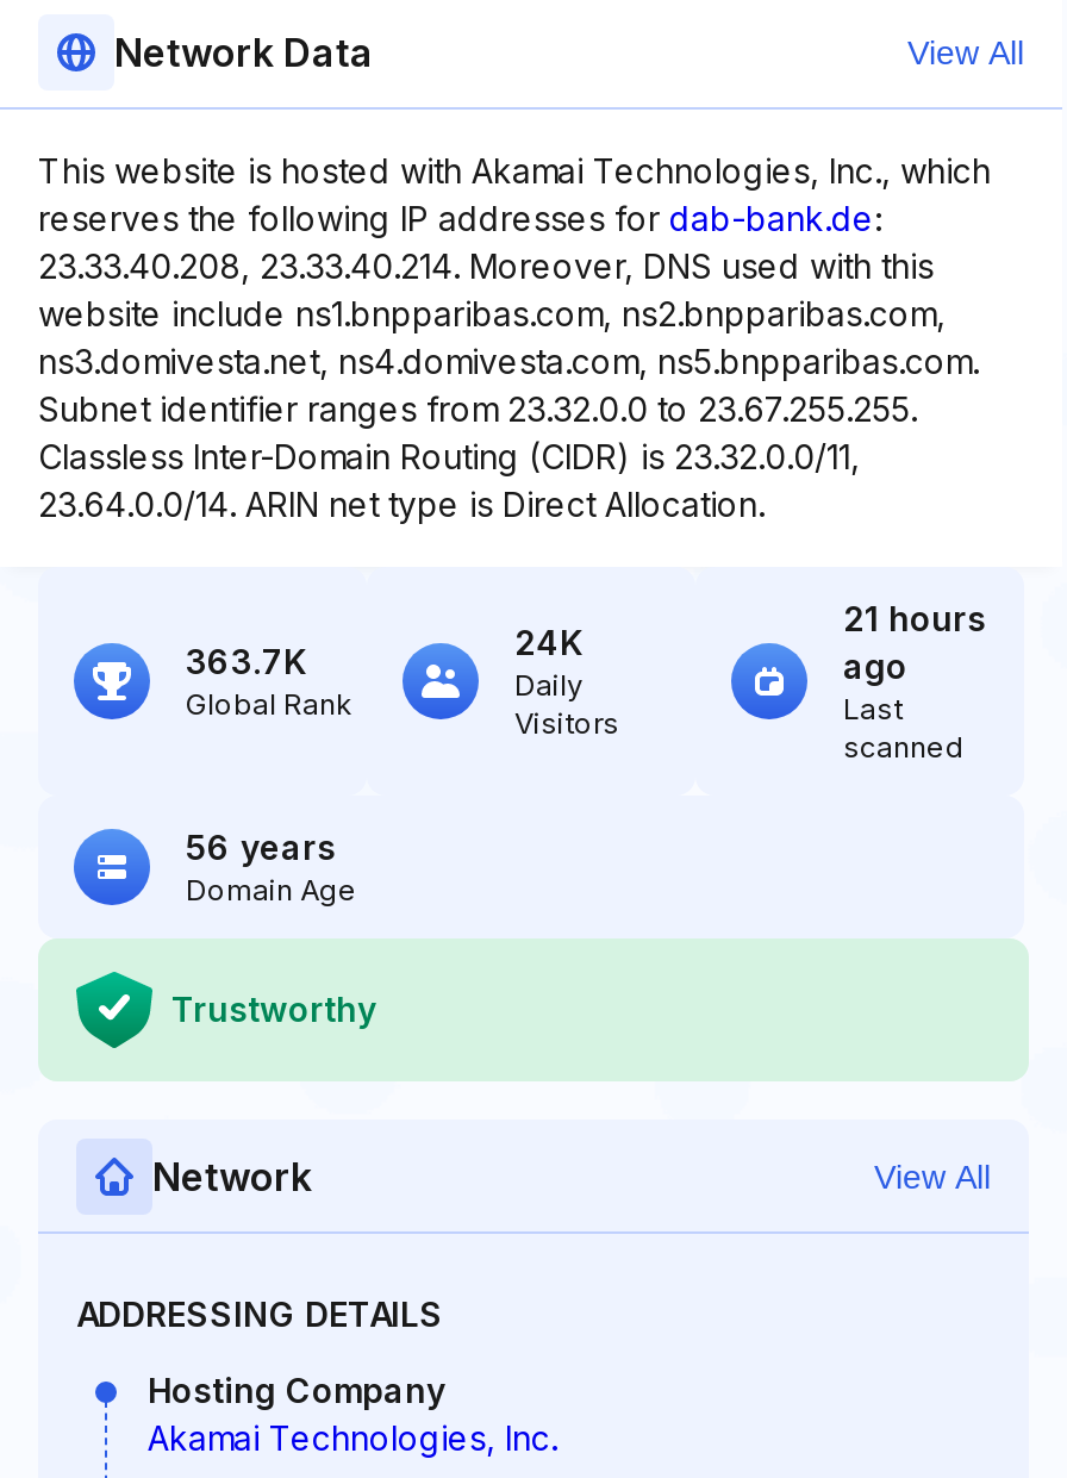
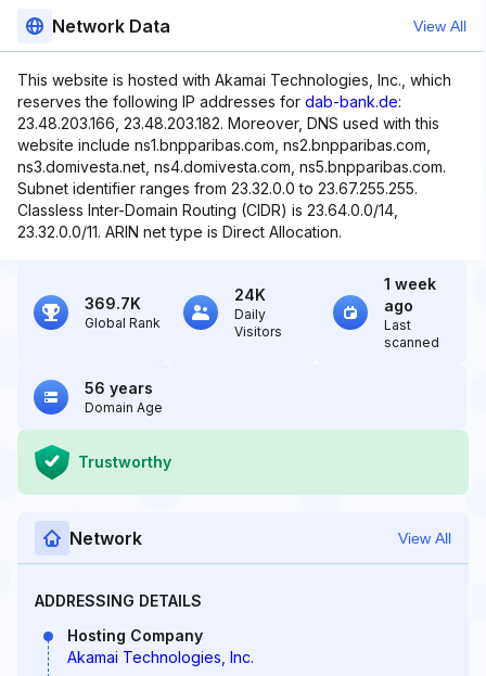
[38,245,934,286] 23.33.40.208, 23.33.40.214. Moreover, DNS used with this -> [17,114,439,132] 23.48.203.166, 23.48.203.182. Moreover, DNS used with this
[38,436,860,524] Classless Inter-Domain Routing (CIDR) is 23.32.0.0/11, | 23.64.0.0/14. ARIN net type is Direct Allocation. -> [17,201,398,241] Classless Inter-Domain Routing (CIDR) is 23.64.0.0/14, | 23.32.0.0/11. ARIN net type is Direct Allocation.
[843,598,986,638] 21 hours -> [384,275,436,293] 1 week
[186,641,307,681] 363.7K -> [85,294,141,313] 369.7K

